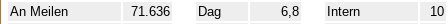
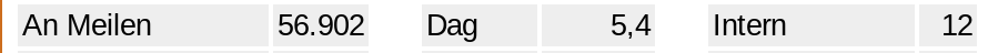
[131,4,221,19] 71.636 Dag -> [278,9,477,42] 56.902 Dag
[281,4,360,19] 6,8 Intern -> [611,9,786,42] 5,4 Intern
[430,4,444,19] 10 -> [941,9,972,42] 12

